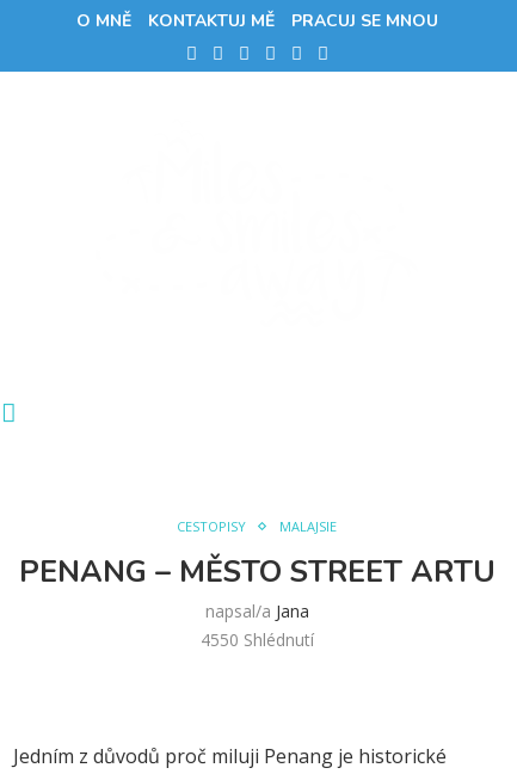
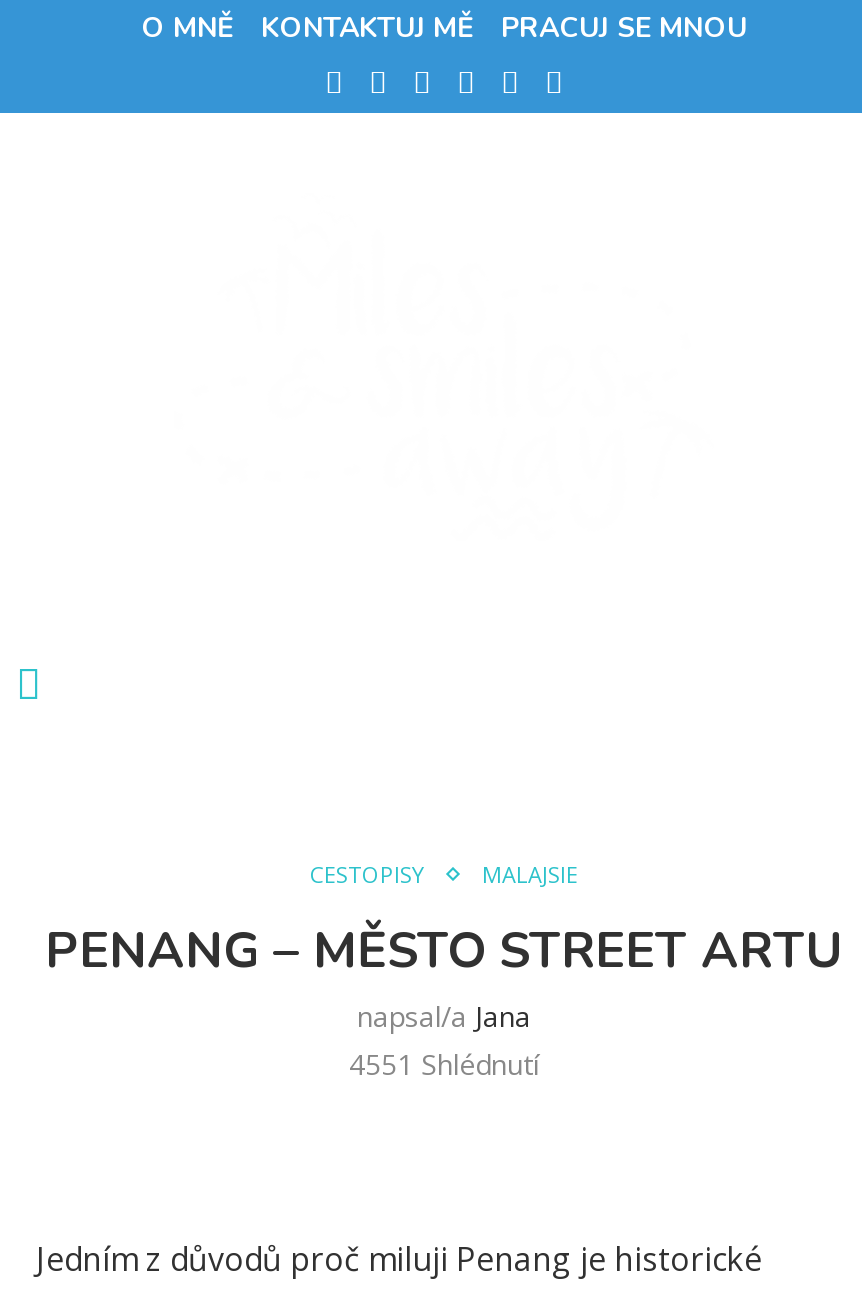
[200,628,313,651] 4550 Shlédnutí -> [349,1045,539,1083] 4551 Shlédnutí

